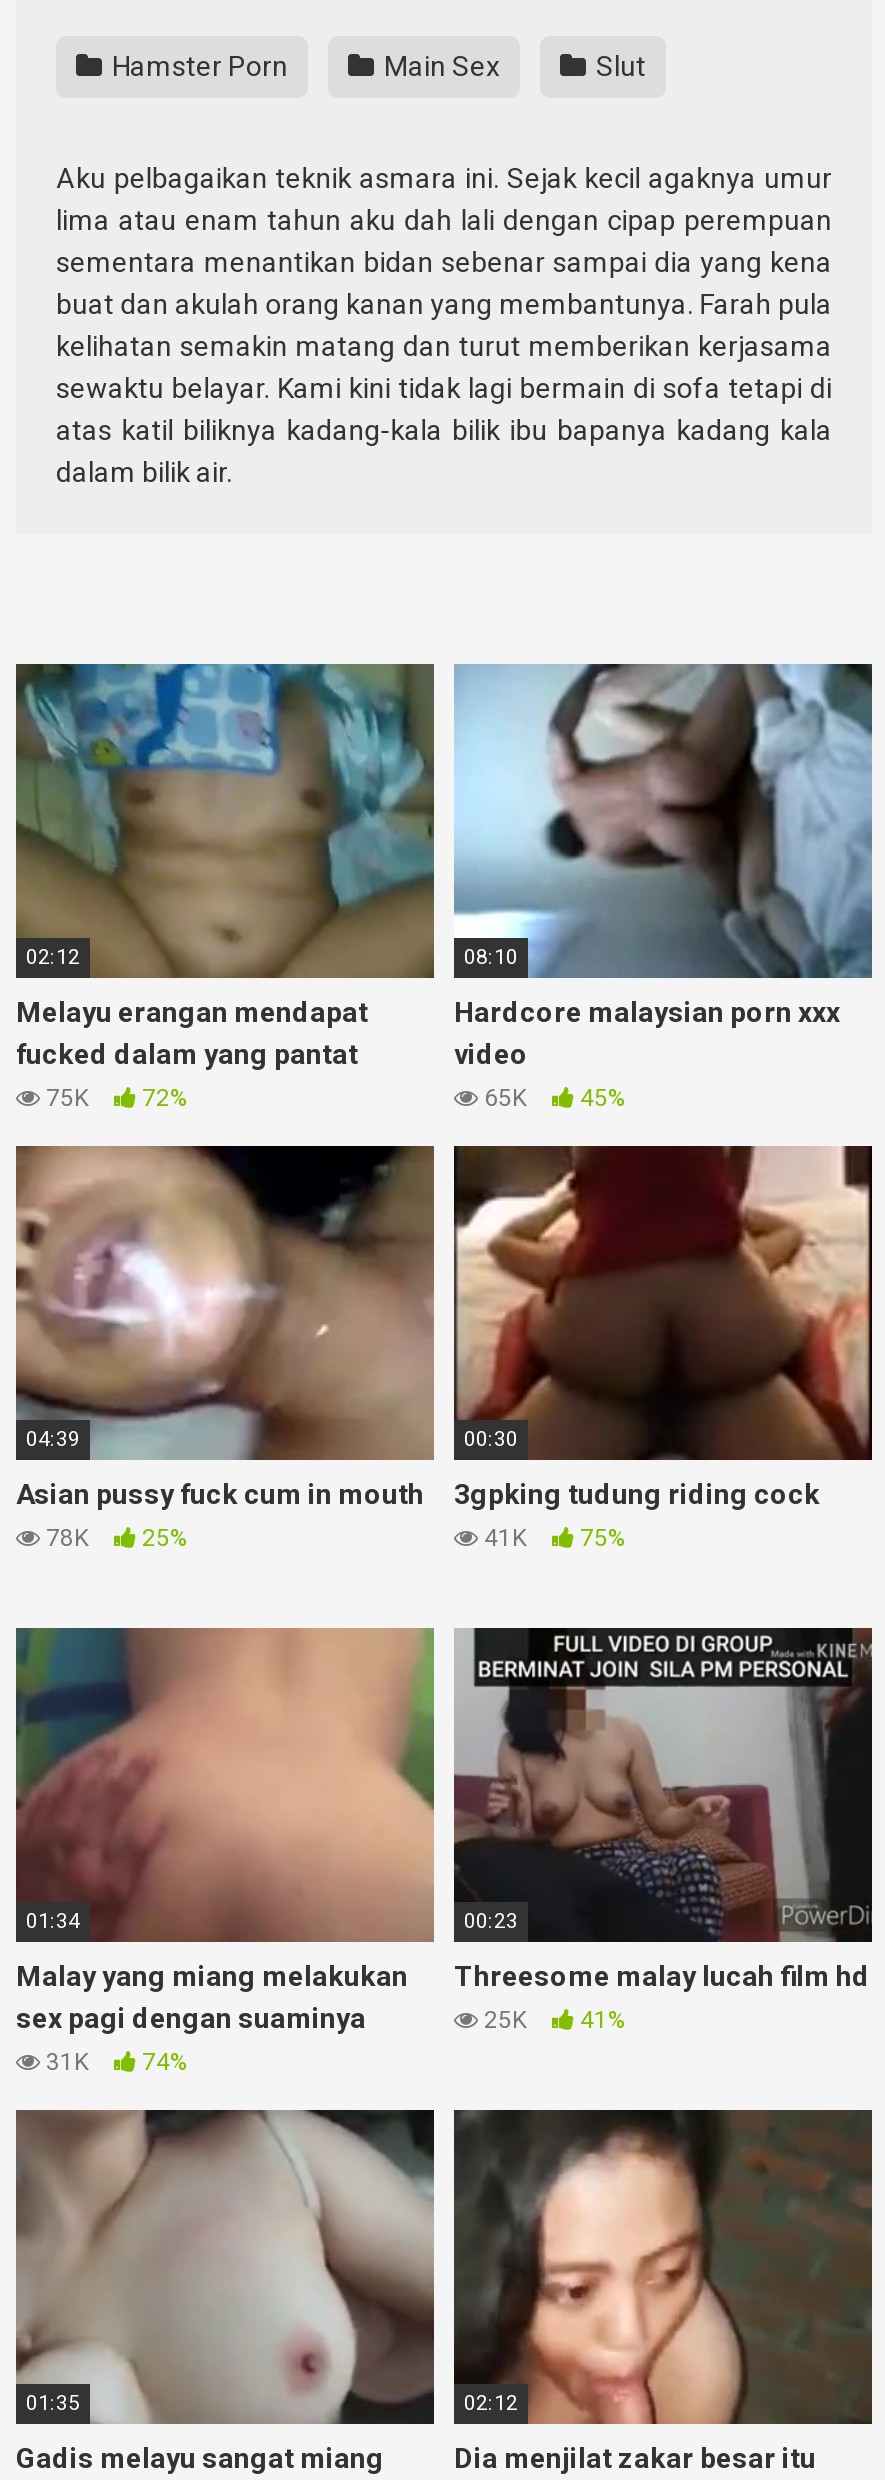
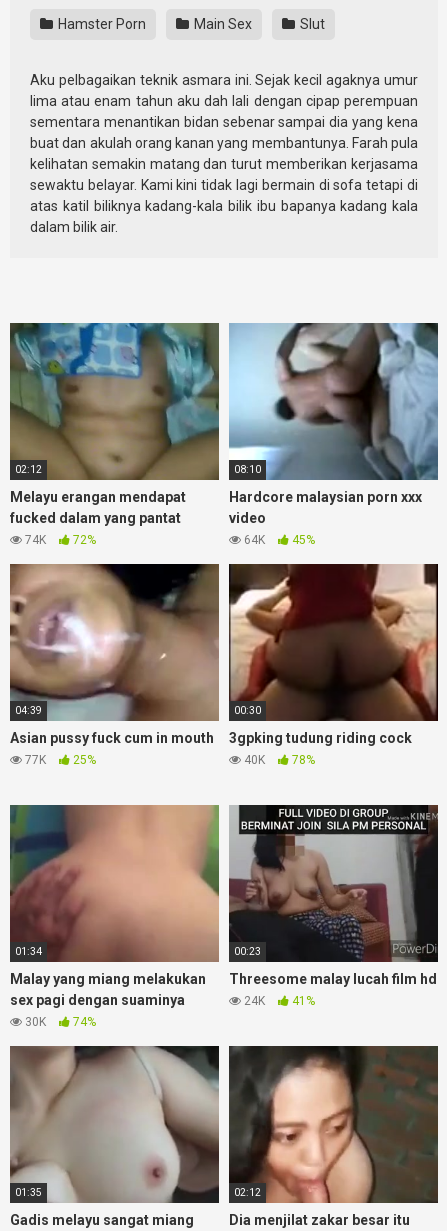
[40,1083,188,1111] 75K 72% -> [22,532,96,546] 74K 72%
[478,1083,626,1111] 65K 45% -> [241,532,315,546] 64K 45%
[40,1523,188,1551] 78K 25% -> [22,753,96,767] 77K 25%
[478,1523,626,1551] 41K | 75% -> [241,753,315,767] 40K | 78%
[478,2006,626,2034] 25K 41% -> [241,994,315,1008] 24K 41%
[40,2048,188,2076] 31K 74% -> [22,1015,96,1029] 30K 74%

